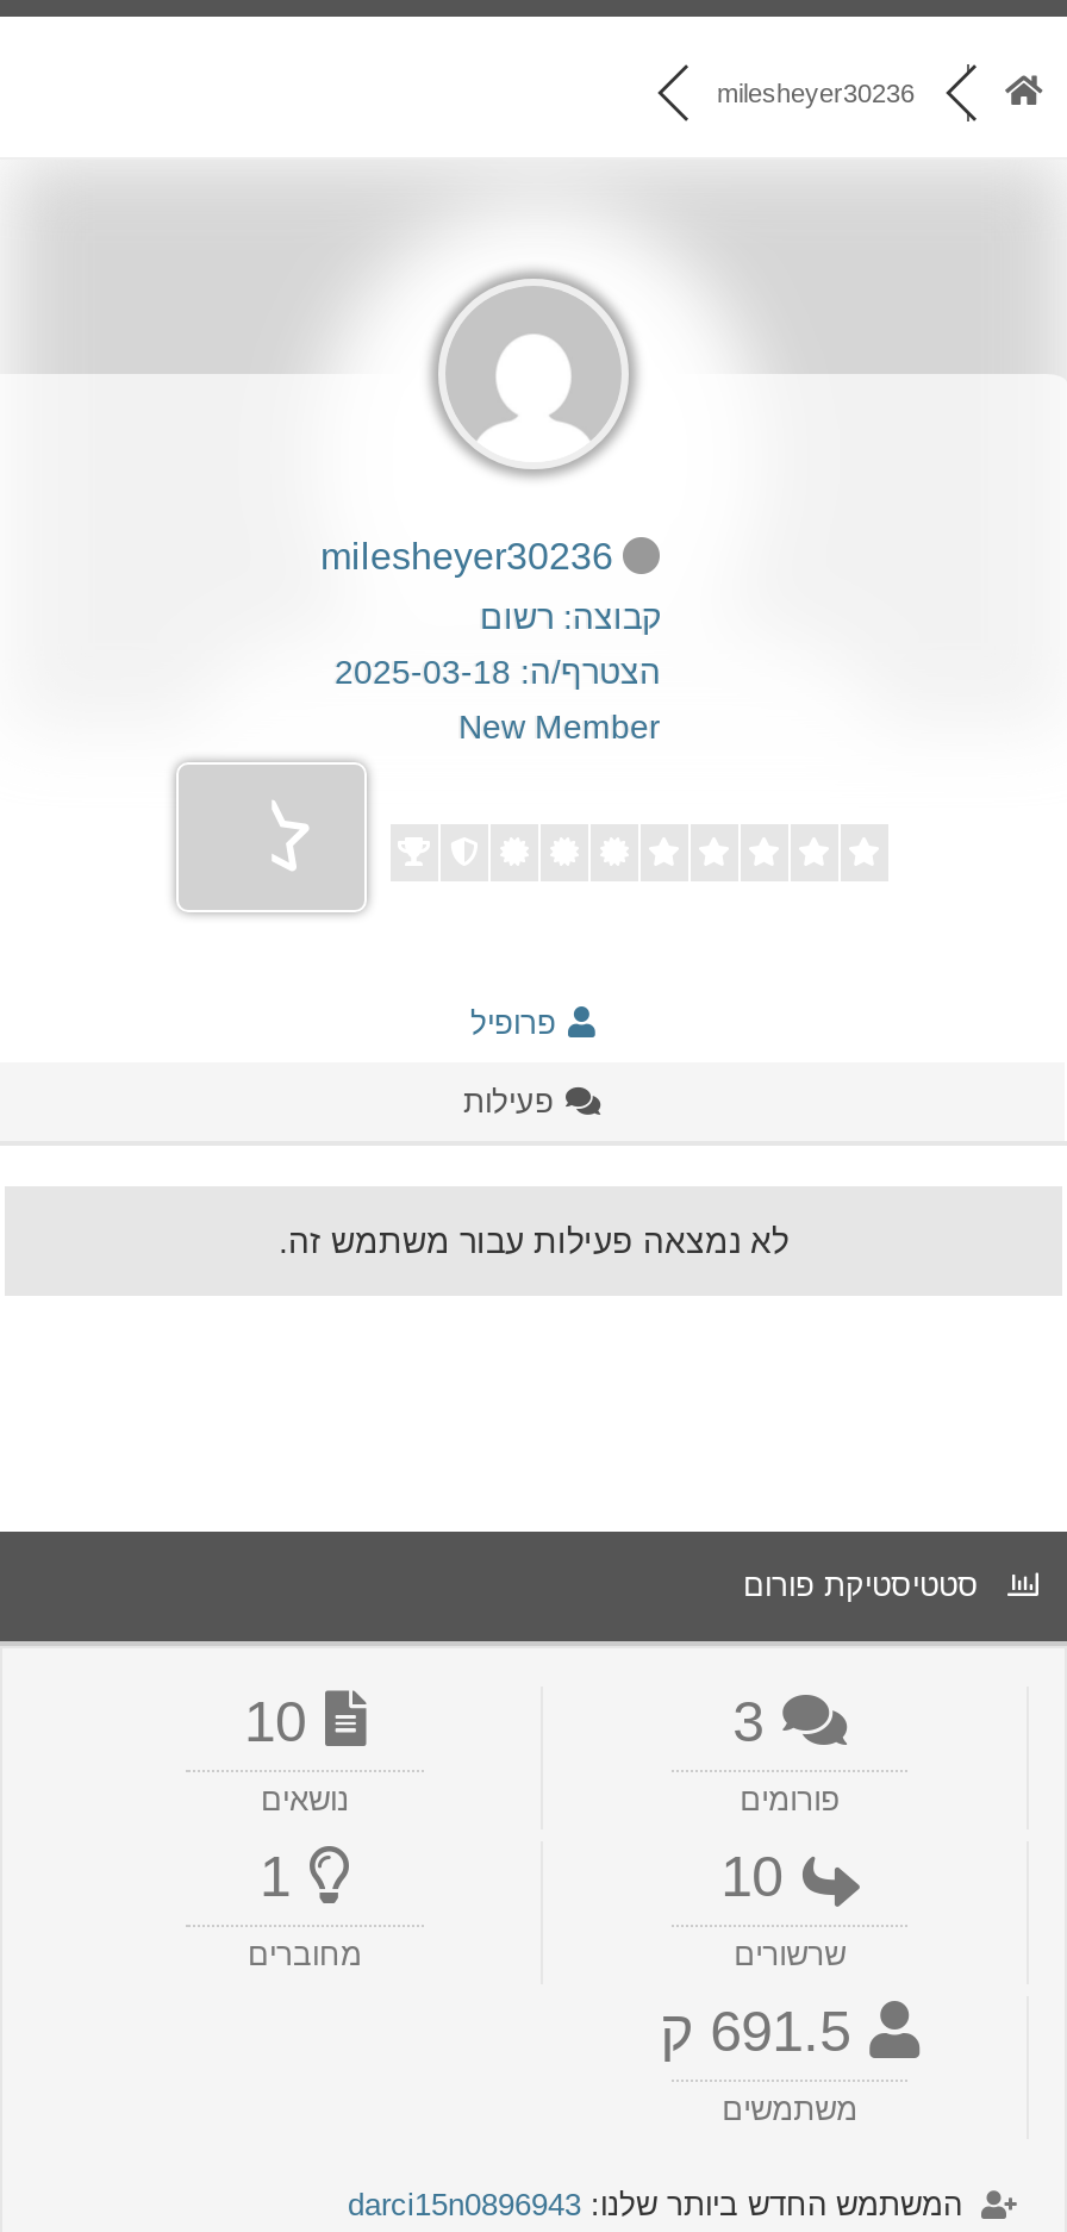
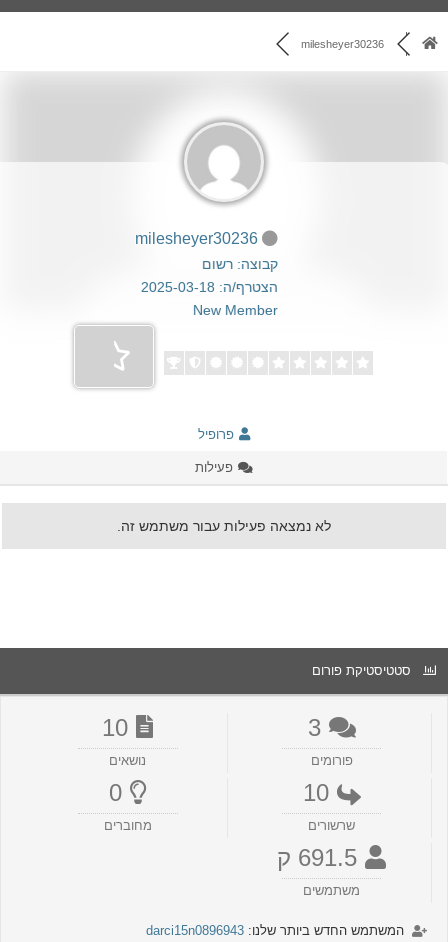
[260,1844,291,1908] 1 -> [109,779,122,806] 0

